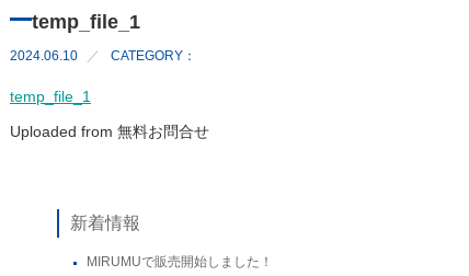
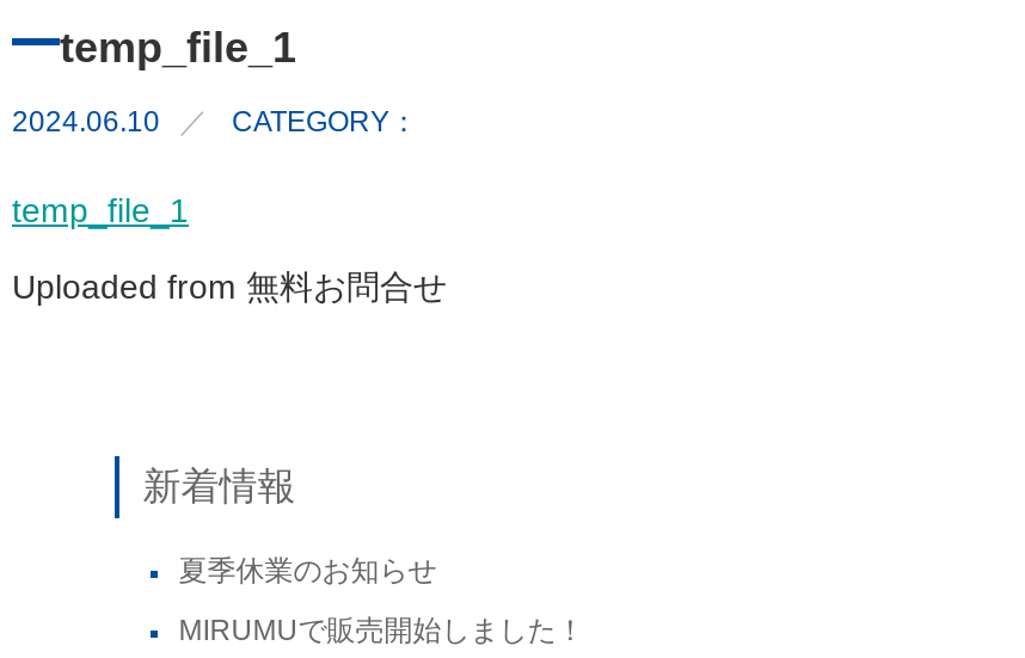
none -> [179,554,437,588] 夏季休業のお知らせ

